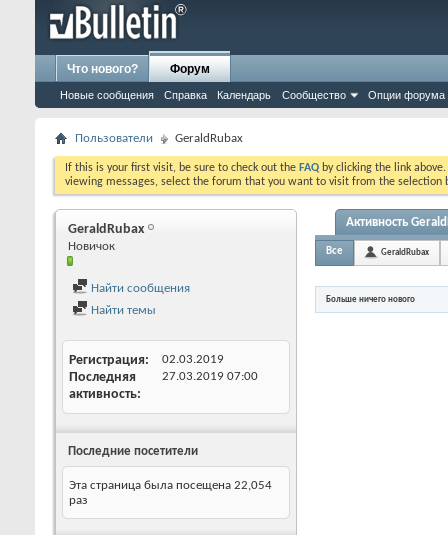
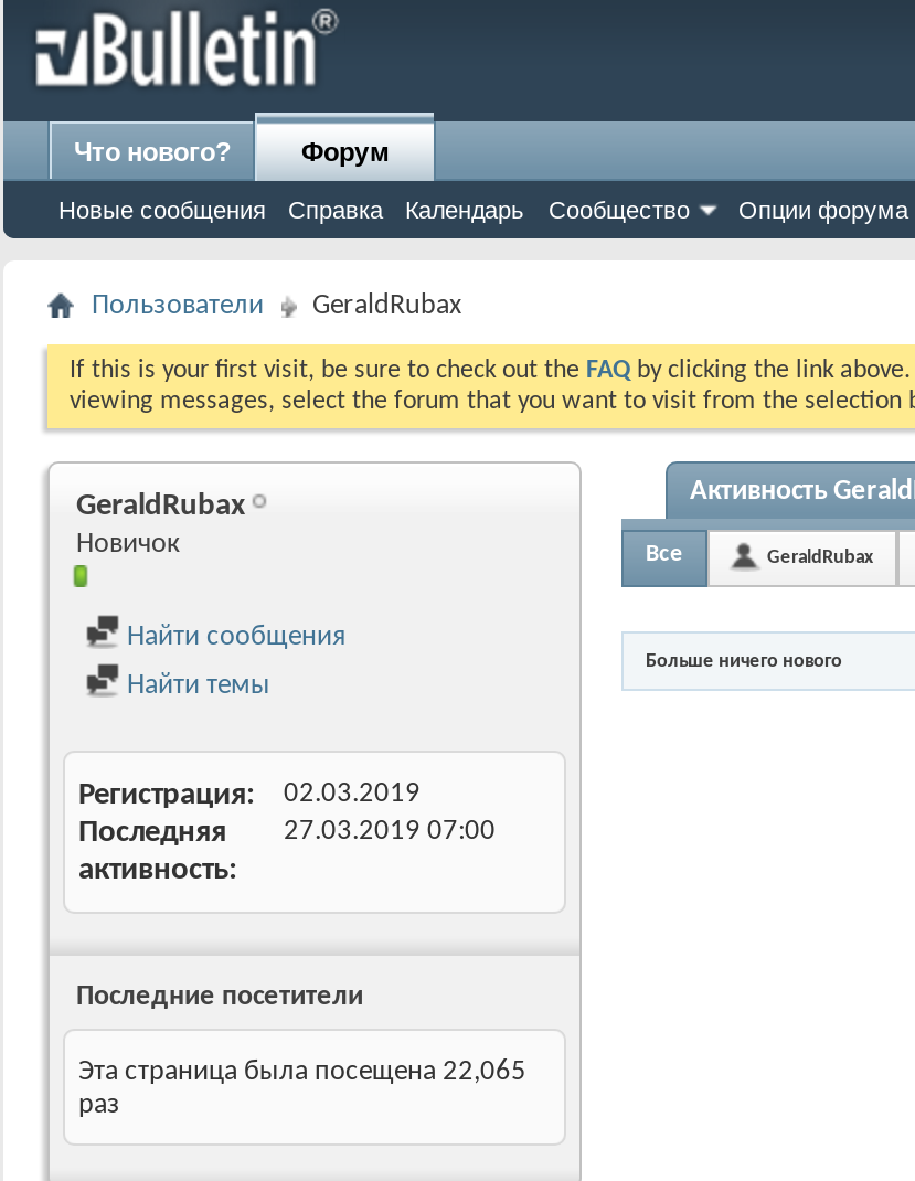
[69,479,272,492] Эта страница была посещена 22,054 -> [78,1057,526,1086] Эта страница была посещена 22,065

